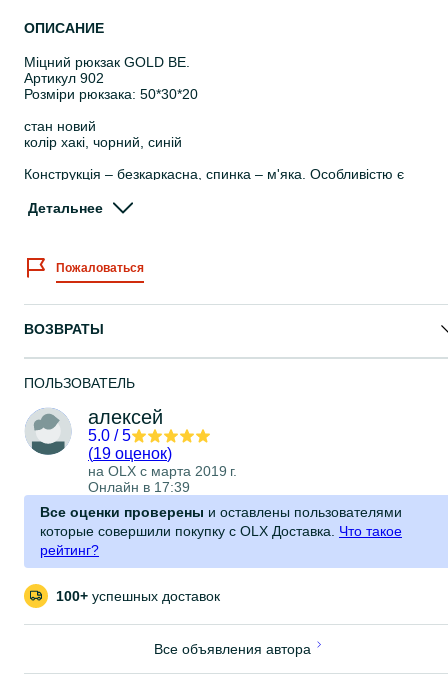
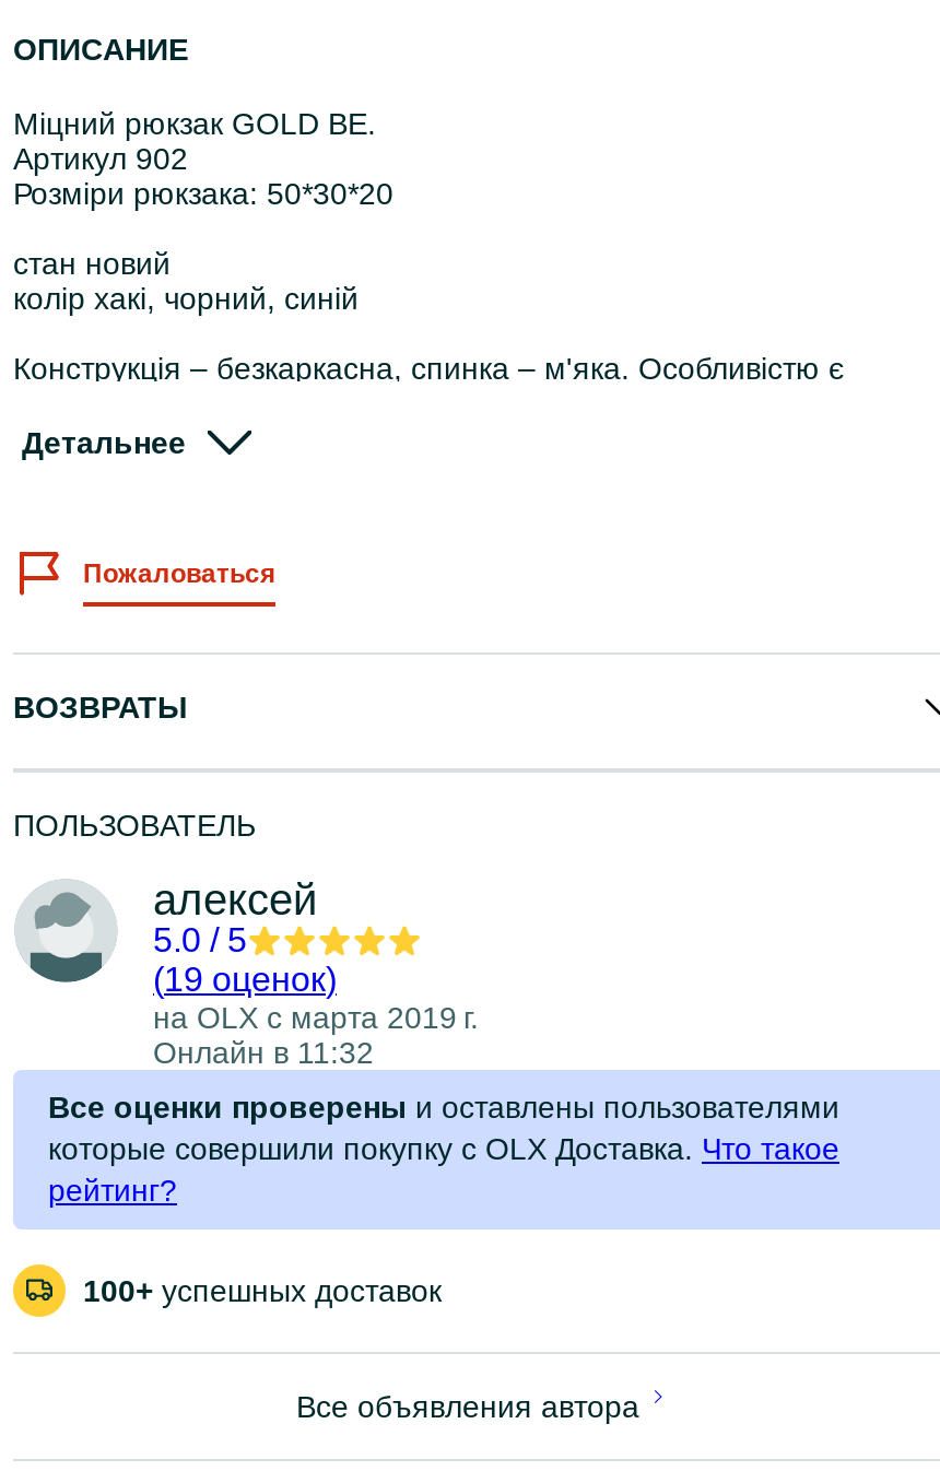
[88,479,190,495] Онлайн в 17:39 -> [153,1035,374,1070] Онлайн в 11:32

